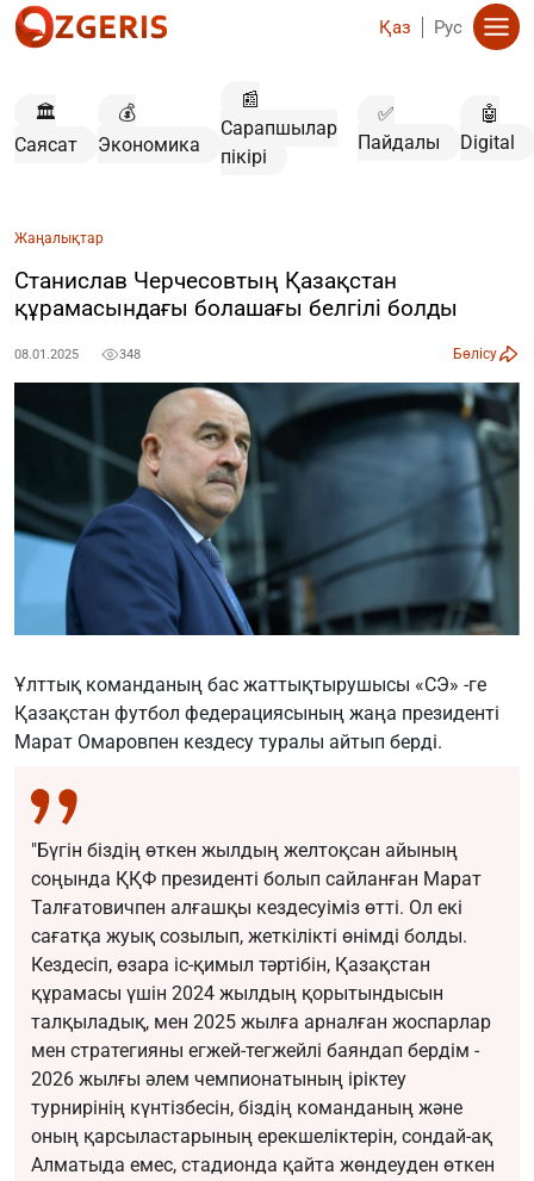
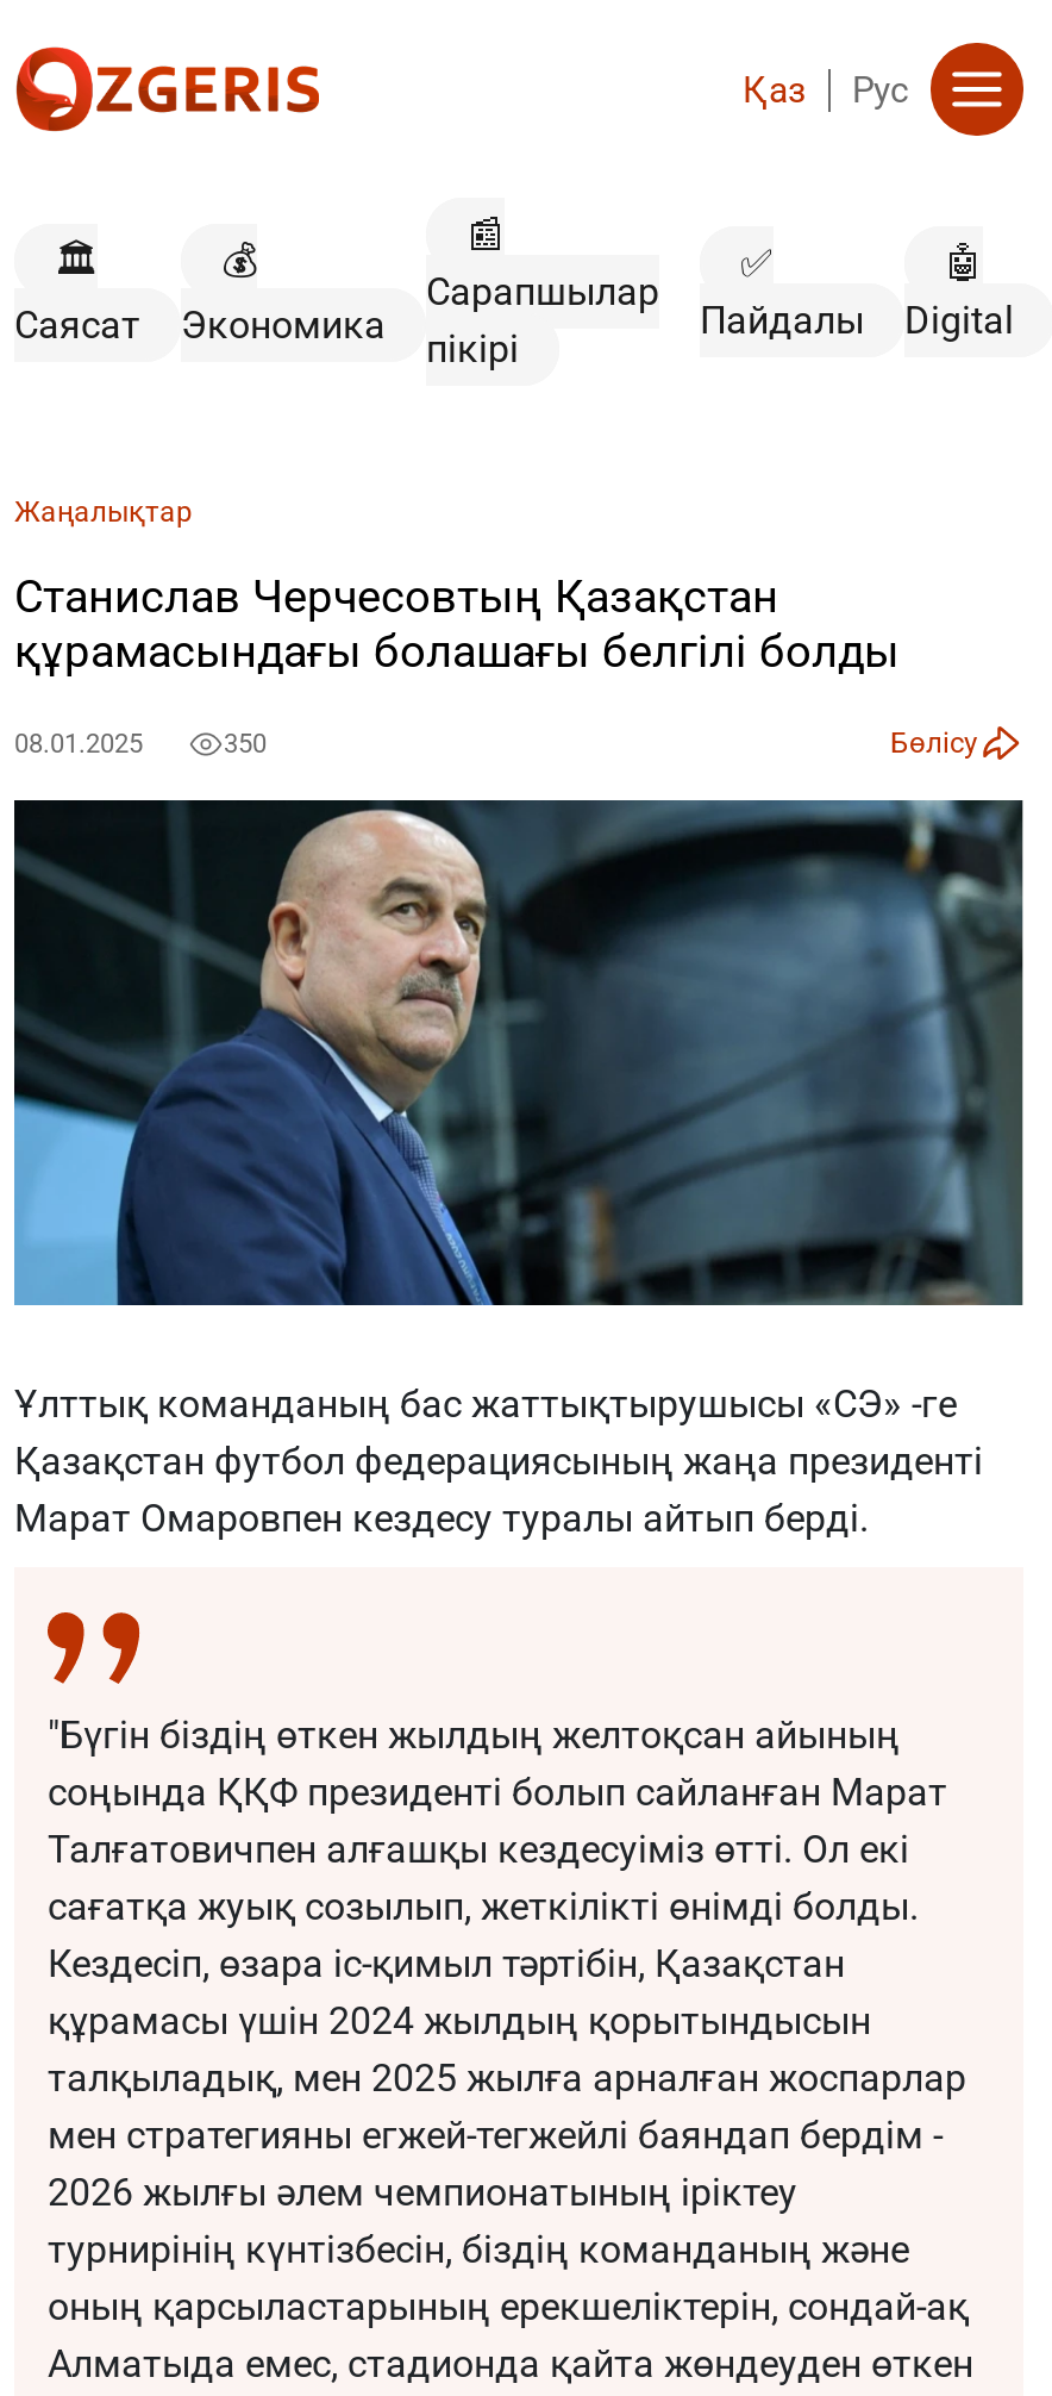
[119,346,141,362] 348 -> [224,728,267,759] 350

